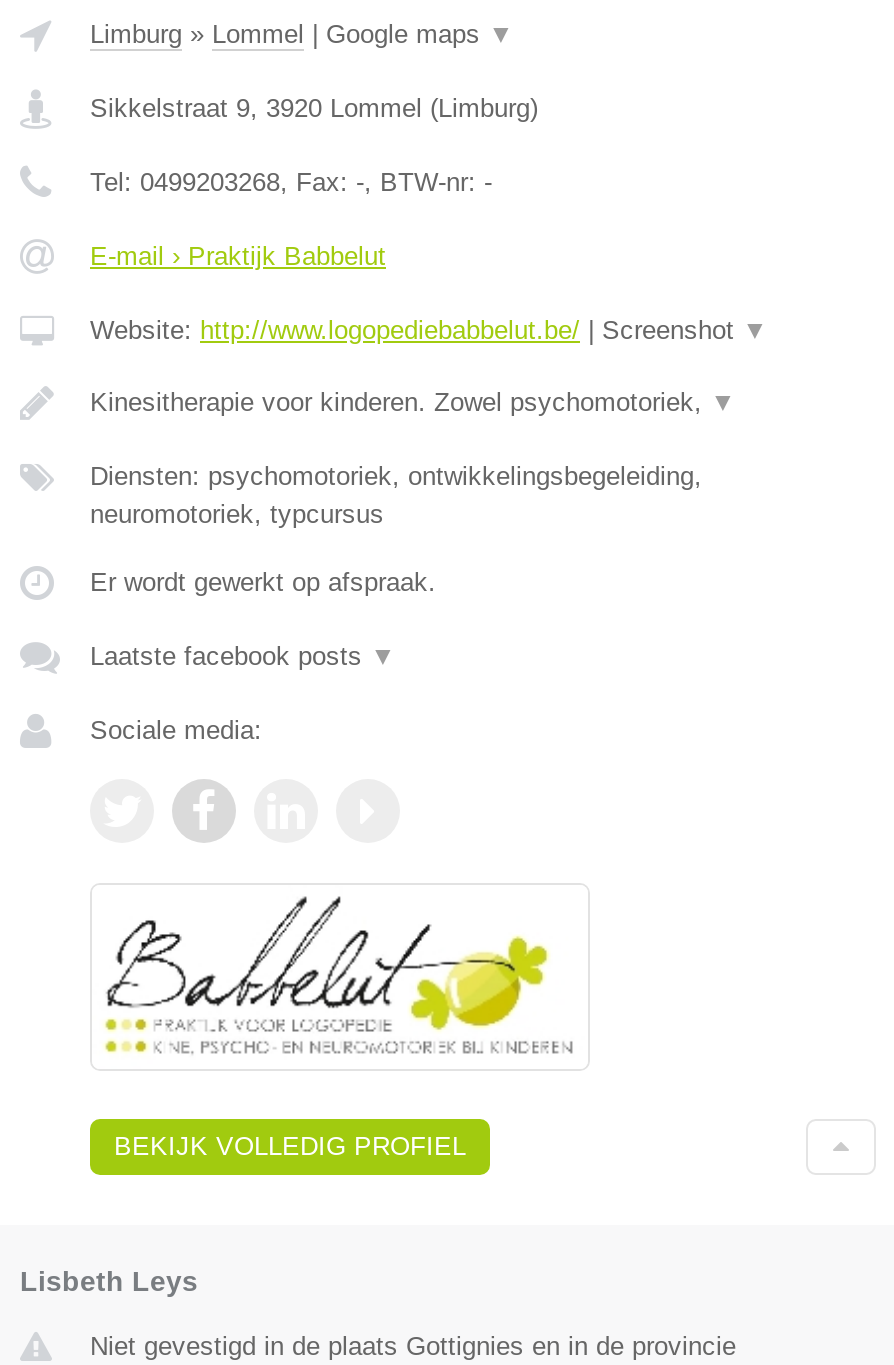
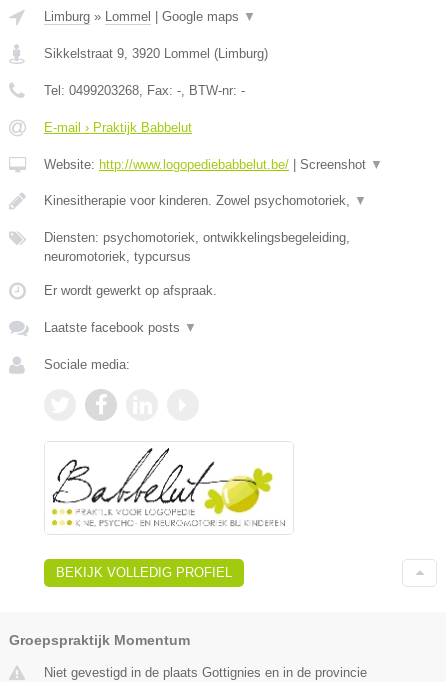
[20,1265,198,1297] Lisbeth Leys -> [9,632,190,648] Groepspraktijk Momentum

